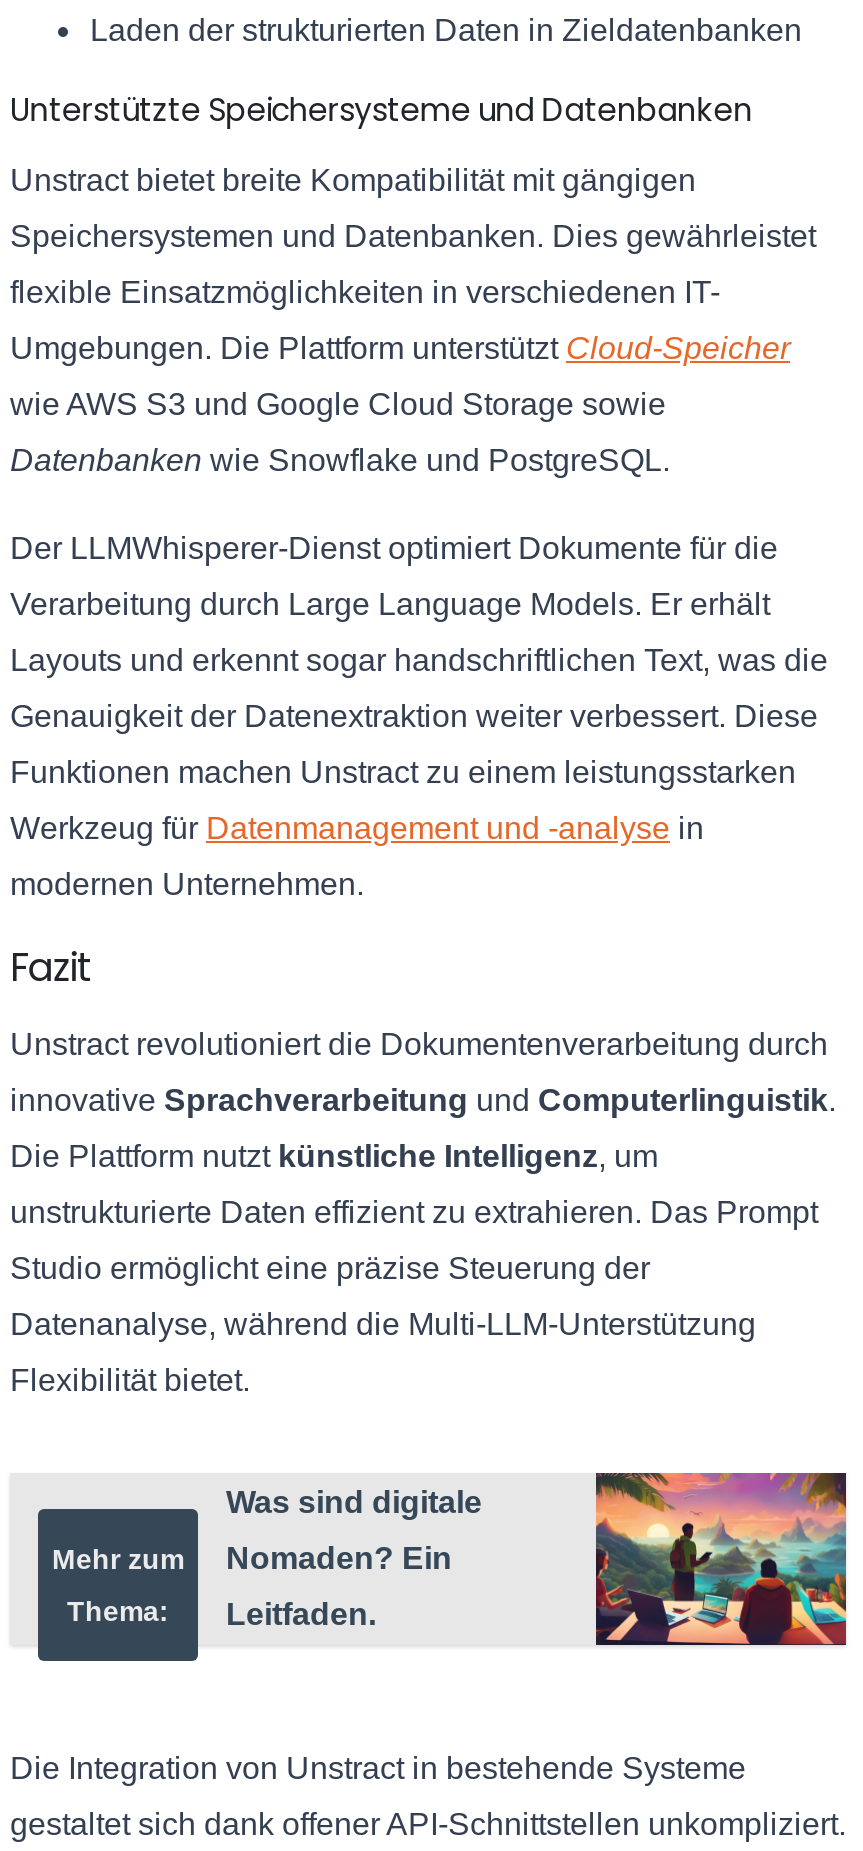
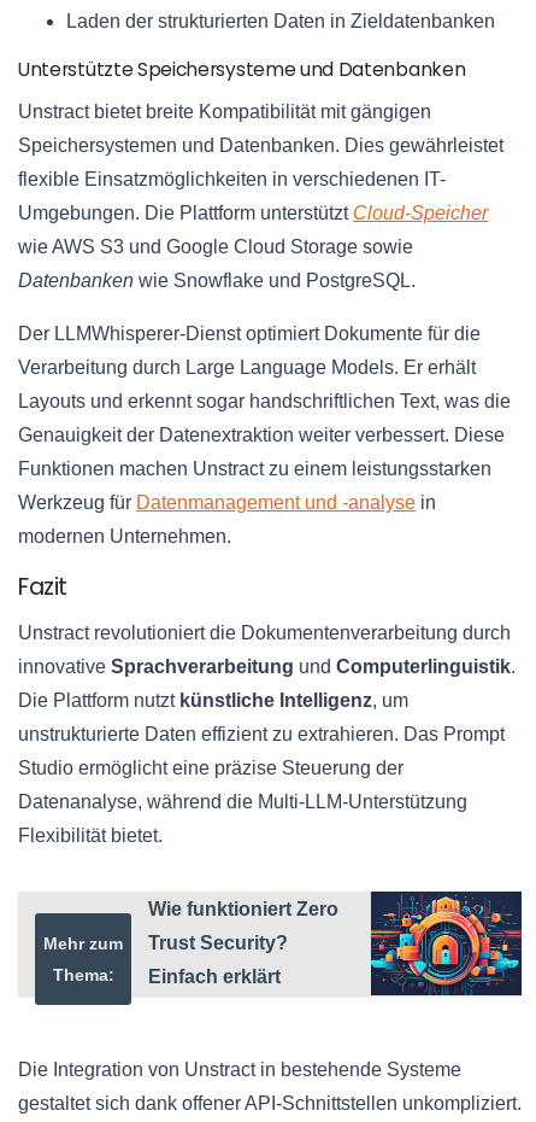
[594,1471,848,1647] [image] -> [370,890,523,997] [image]
[226,1484,482,1518] Was sind digitale -> [148,898,338,919] Wie funktioniert Zero
[226,1540,452,1574] Nomaden? Ein -> [148,932,288,952] Trust Security?
[226,1596,376,1630] Leitfaden. -> [148,966,281,986] Einfach erklärt

